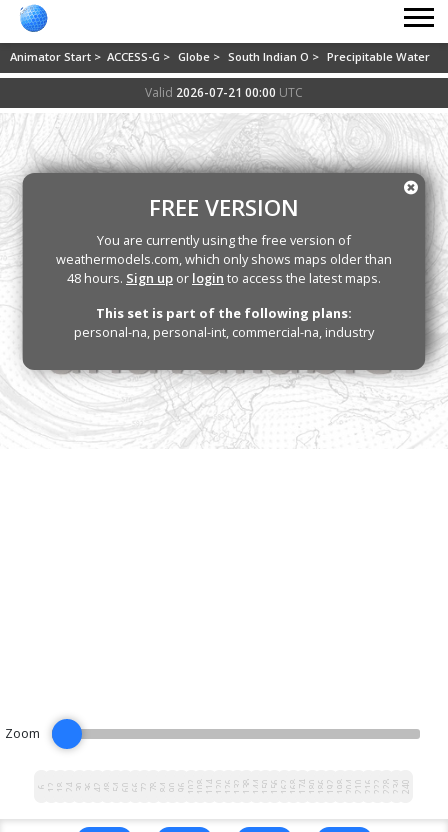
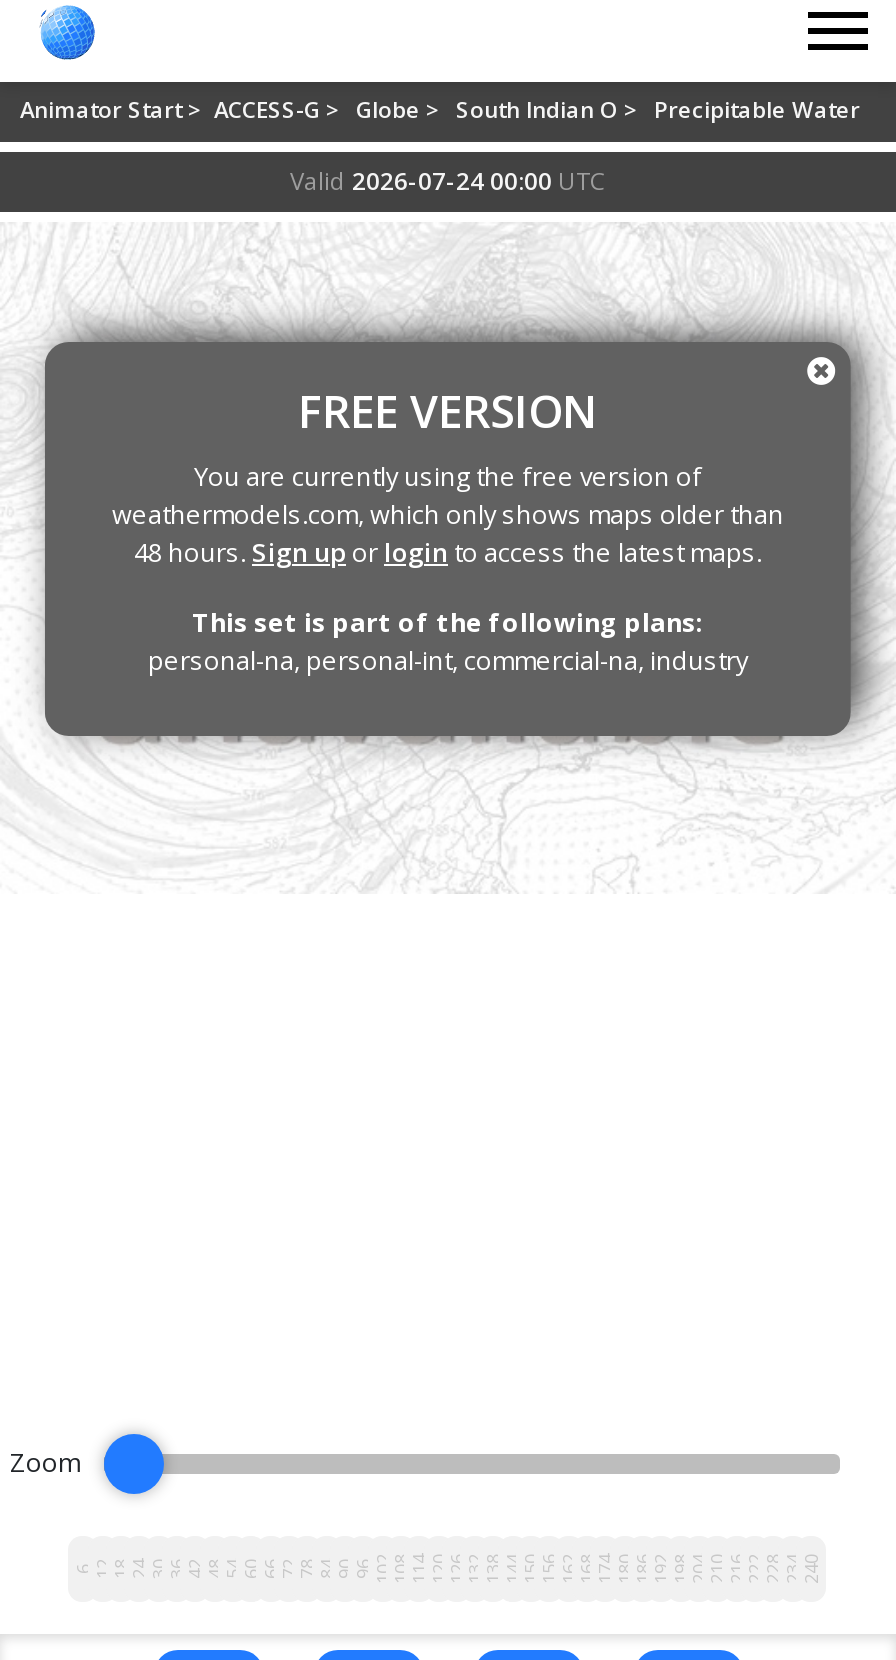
[145,84,303,101] Valid 2026-07-21 00:00 UTC -> [290,164,606,198] Valid 2026-07-24 00:00 UTC

